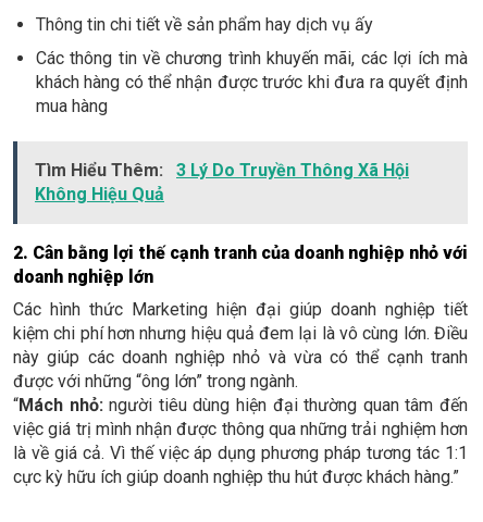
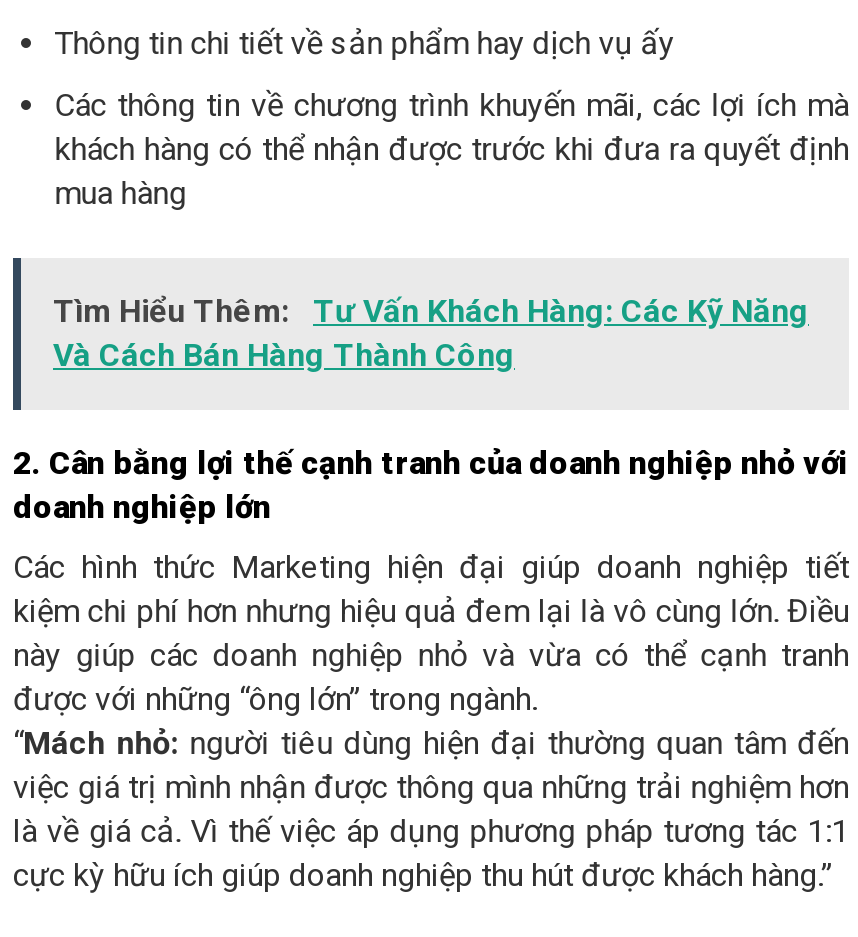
[35,160,409,205] Tìm Hiểu Thêm: 3 Lý Do Truyền Thông Xã Hội | Không Hiệu Quả -> [53,292,809,374] Tìm Hiểu Thêm: Tư Vấn Khách Hàng: Các Kỹ Năng | Và Cách Bán Hàng Thành Công

